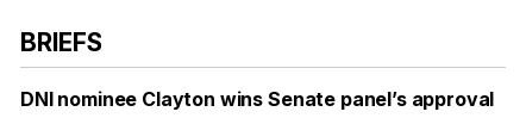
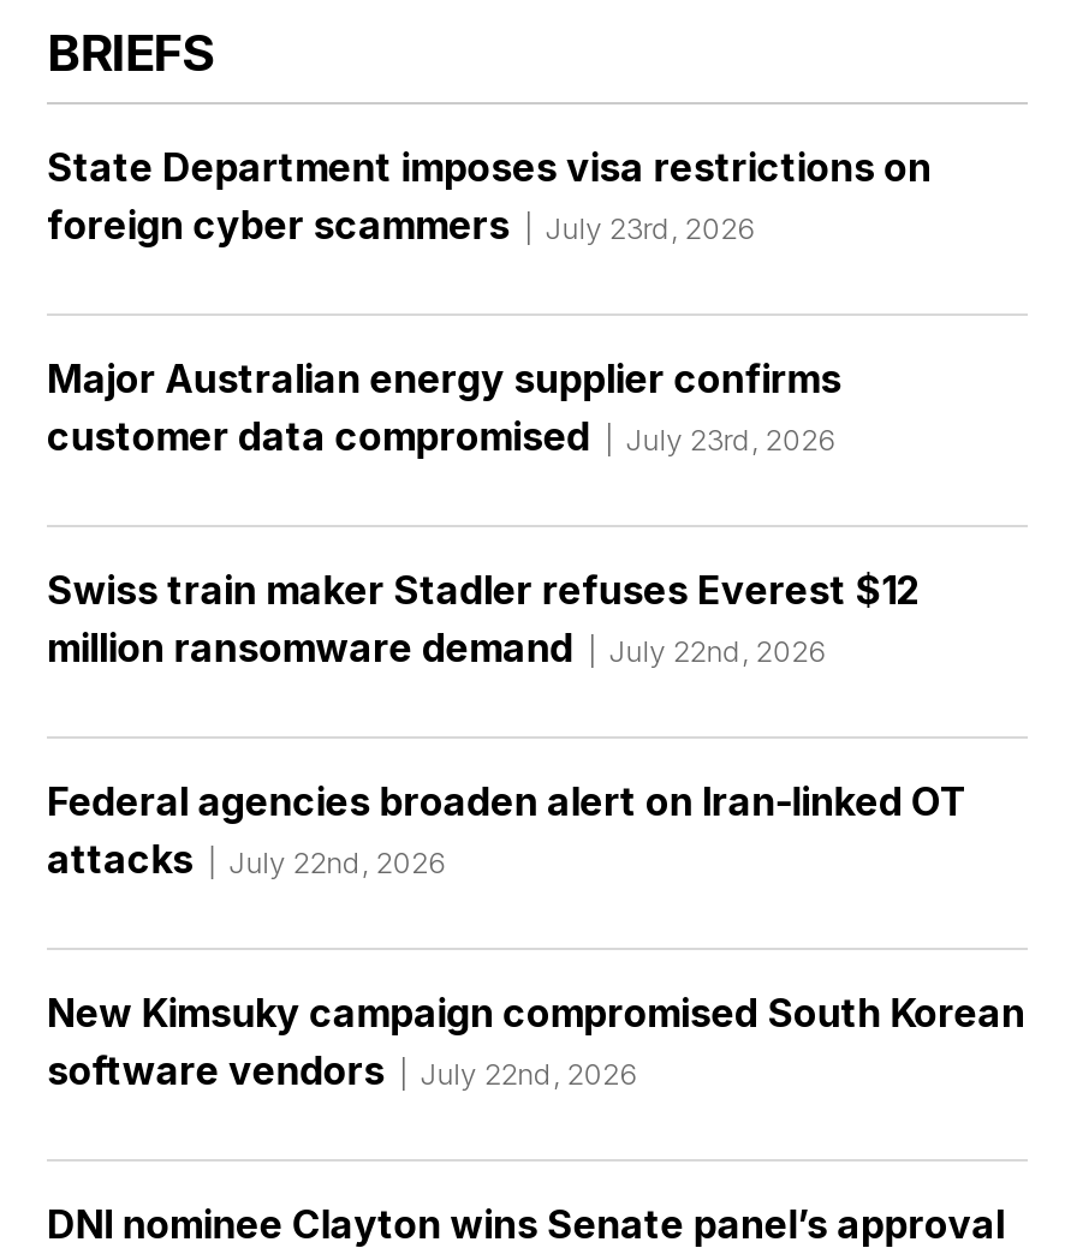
none -> [47,143,1025,1095] State Department imposes visa restrictions on | foreign cyber scammers | July 23rd, 2026 | Major Australian energy supplier confirms | customer data compromised | July 23rd, 2026 | Swiss train maker Stadler refuses Everest $12 | million ransomware demand | July 22nd, 2026 | Federal agencies broaden alert on Iran-linked OT | attacks | July 22nd, 2026 | New Kimsuky campaign compromised South Korean | software vendors | July 22nd, 2026

